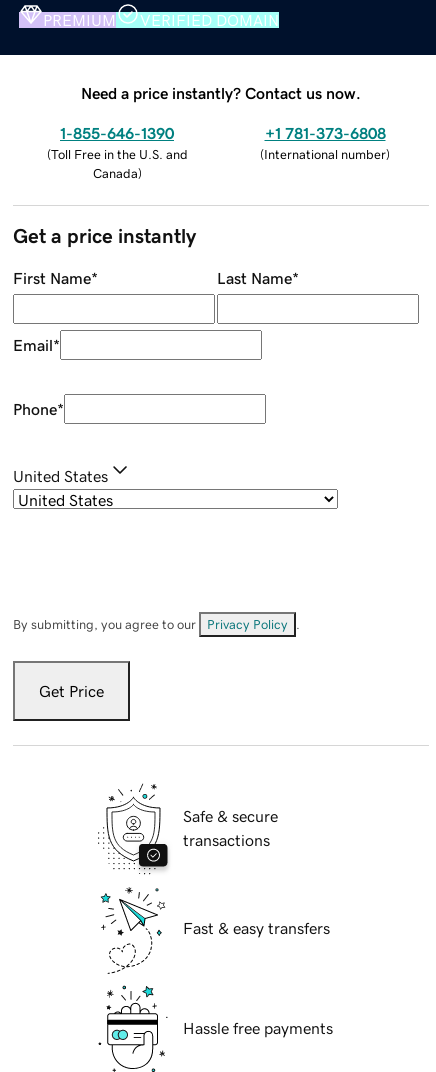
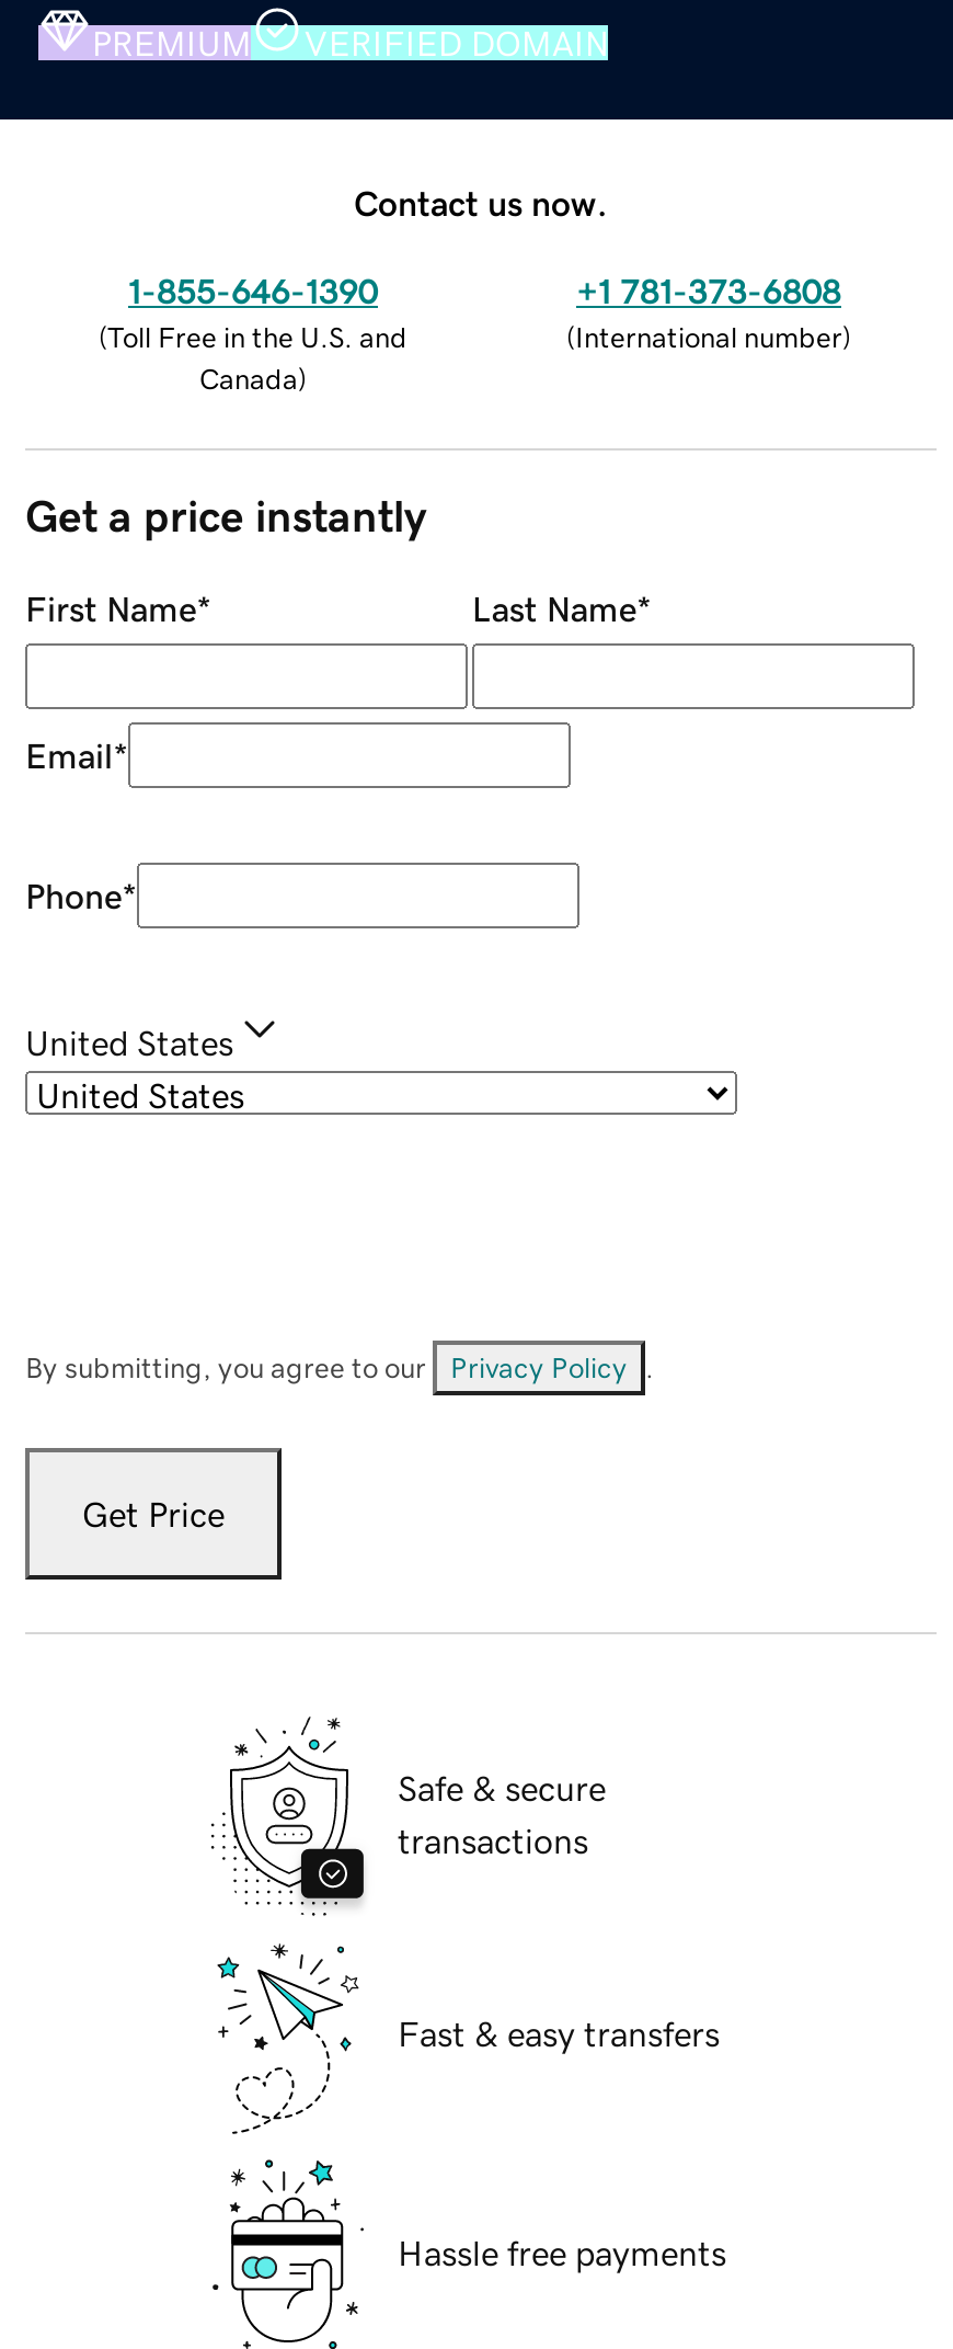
[81,85,361,101] Need a price instantly? Contact us now. -> [354,184,608,219] Contact us now.

